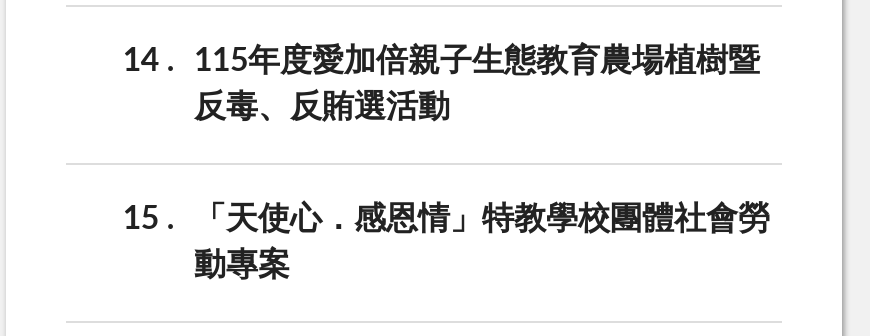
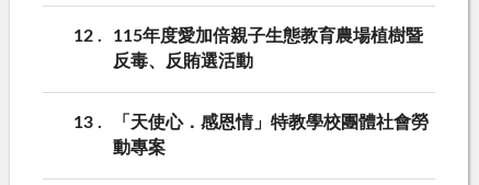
[123,45,760,77] 14 115年度愛加倍親子生態教育農場植樹暨 -> [74,27,423,45] 12 115年度愛加倍親子生態教育農場植樹暨
[123,203,770,235] 15 「天使心．感恩情」特教學校團體社會勞 -> [74,114,429,131] 13 「天使心．感恩情」特教學校團體社會勞

